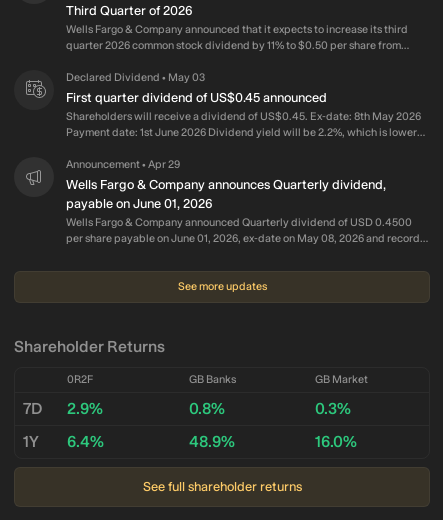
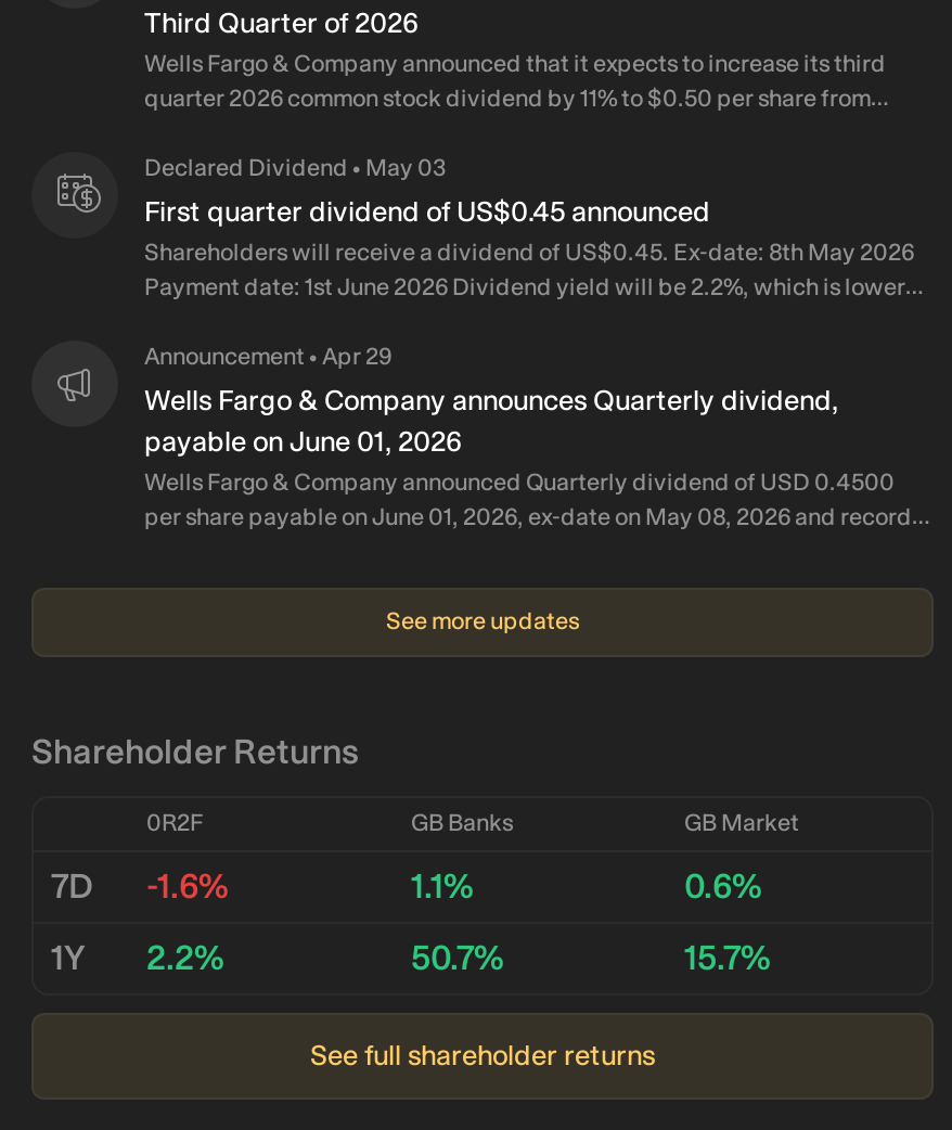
[23,399,103,418] 7D 2.9% -> [51,865,229,906] 7D -1.6%
[189,399,225,418] 0.8% -> [411,865,474,906] 1.1%
[315,399,351,418] 0.3% -> [684,865,762,906] 0.6%
[23,432,104,451] 1Y 6.4% -> [51,936,224,978] 1Y 2.2%
[189,432,235,451] 48.9% -> [411,936,504,978] 50.7%
[315,432,357,451] 16.0% -> [684,936,771,978] 15.7%

